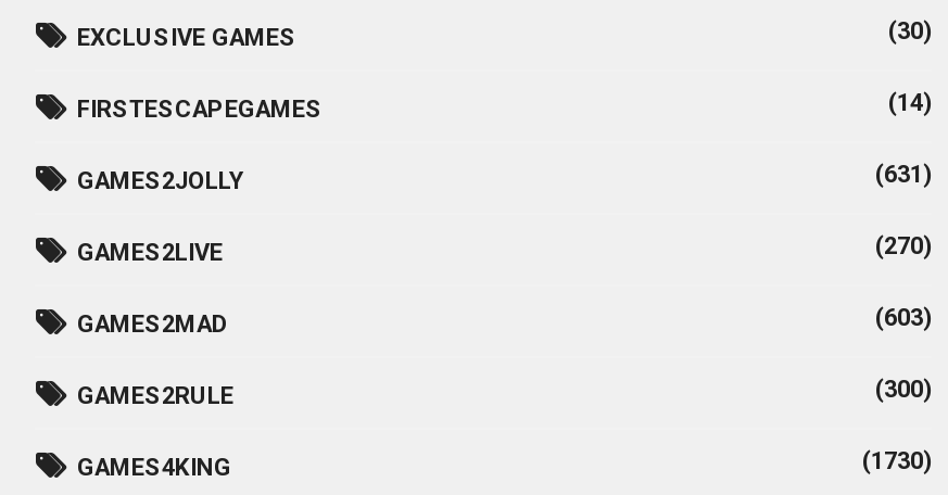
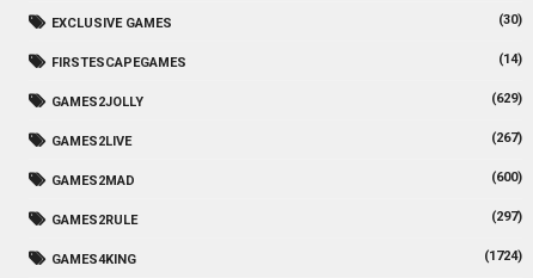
[875,161,932,189] (631) -> [491,91,522,106] (629)
[875,232,932,261] (270) -> [491,130,522,146] (267)
[875,304,932,332] (603) -> [491,169,522,185] (600)
[875,376,932,404] (300) -> [491,209,522,224] (297)
[862,447,932,475] (1730) -> [484,248,522,264] (1724)

